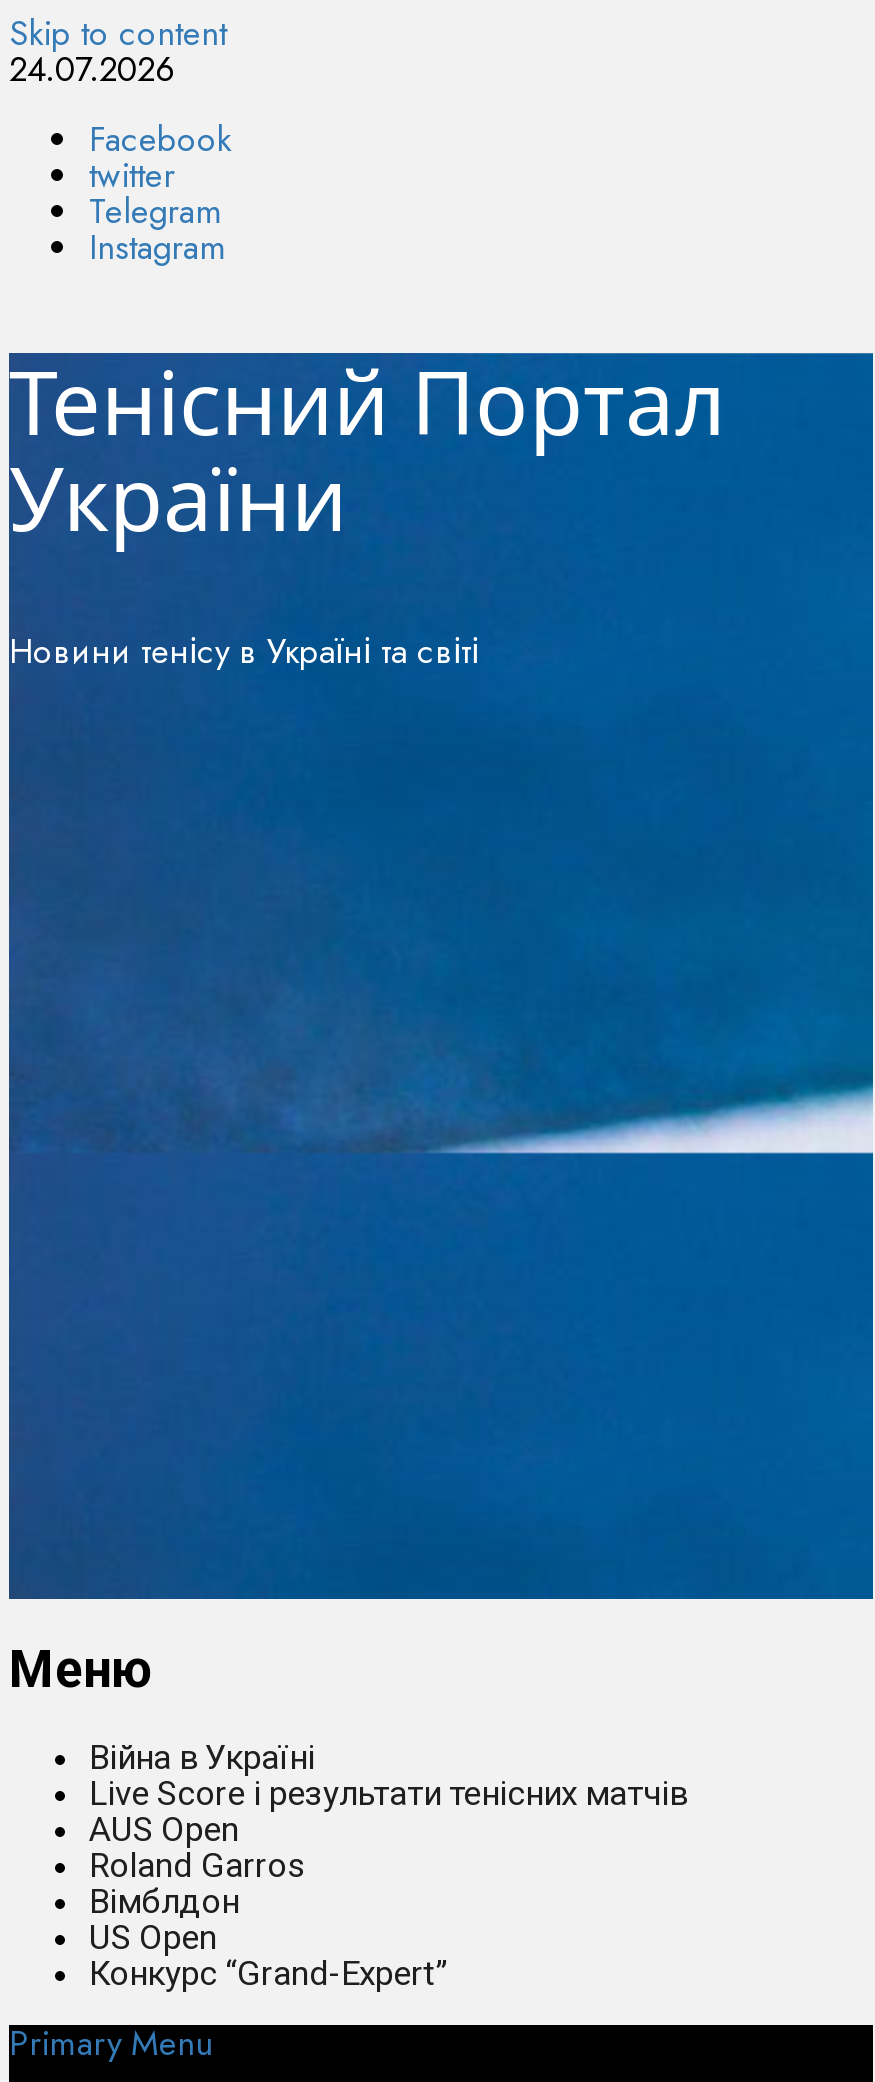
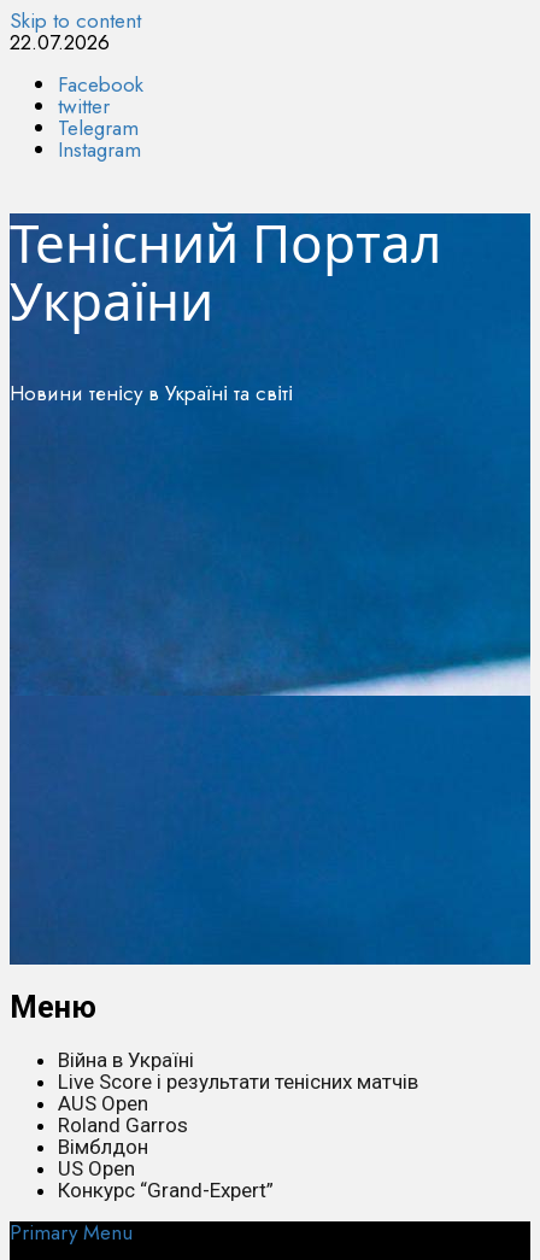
[9,45,175,93] 24.07.2026 -> [10,28,110,57] 22.07.2026

